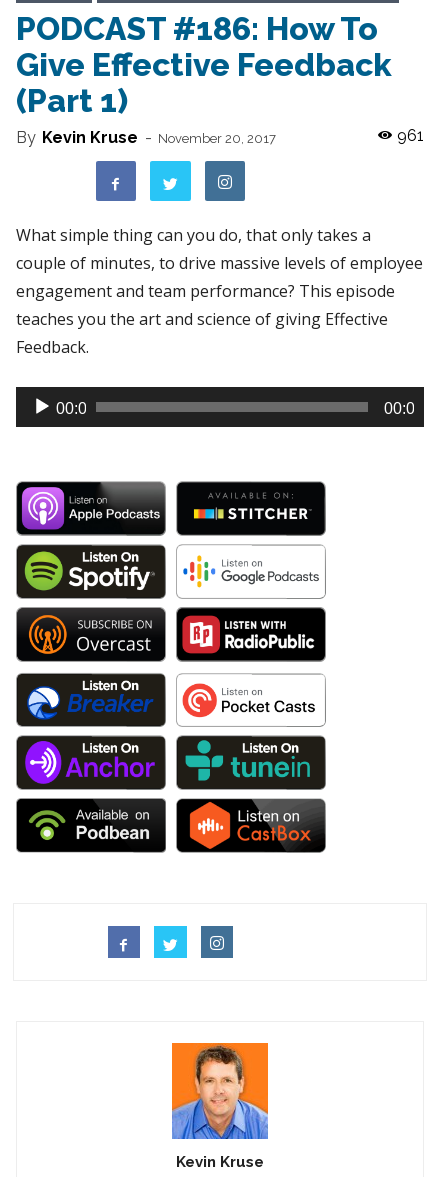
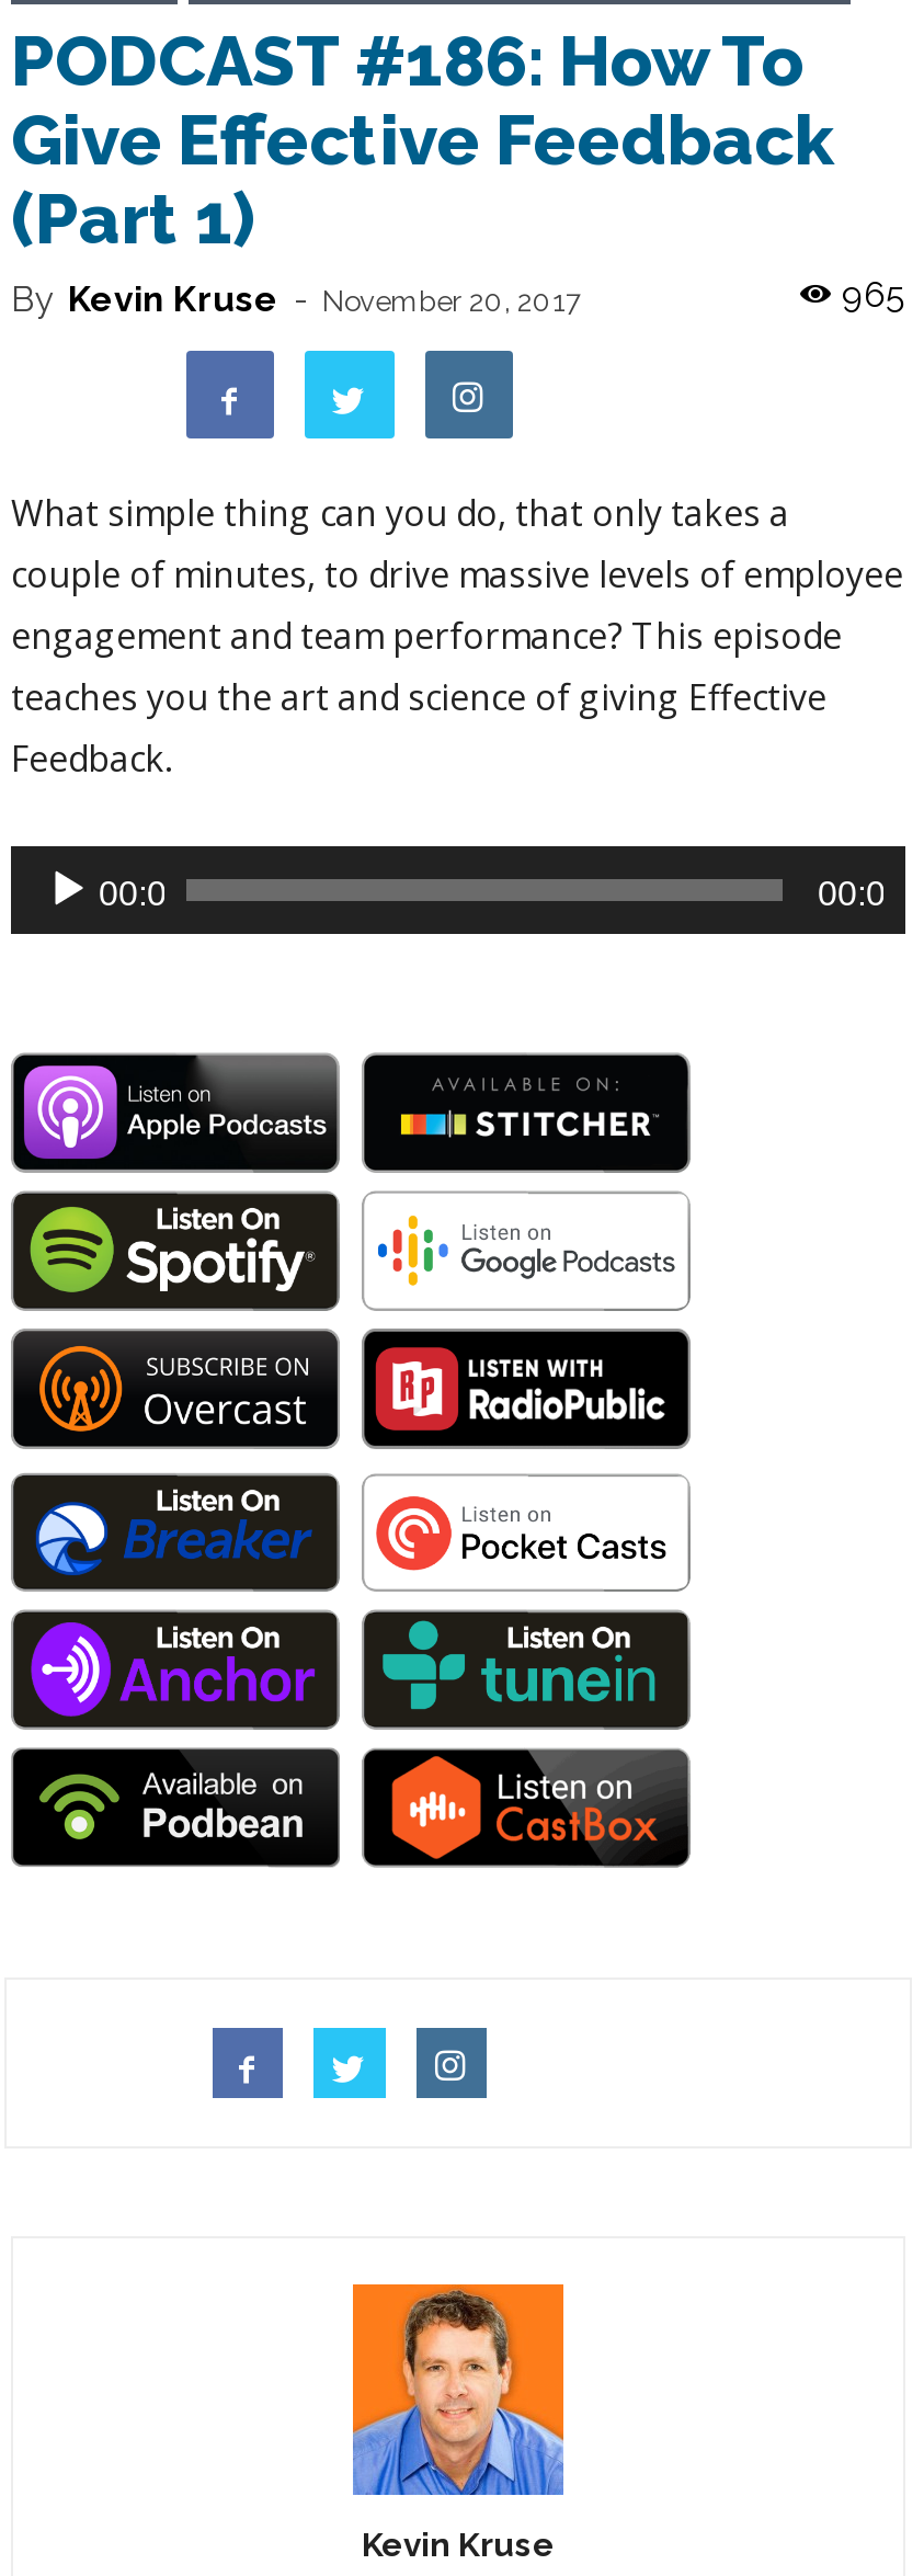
[397,126,424,145] 961 -> [842,274,905,316] 965

